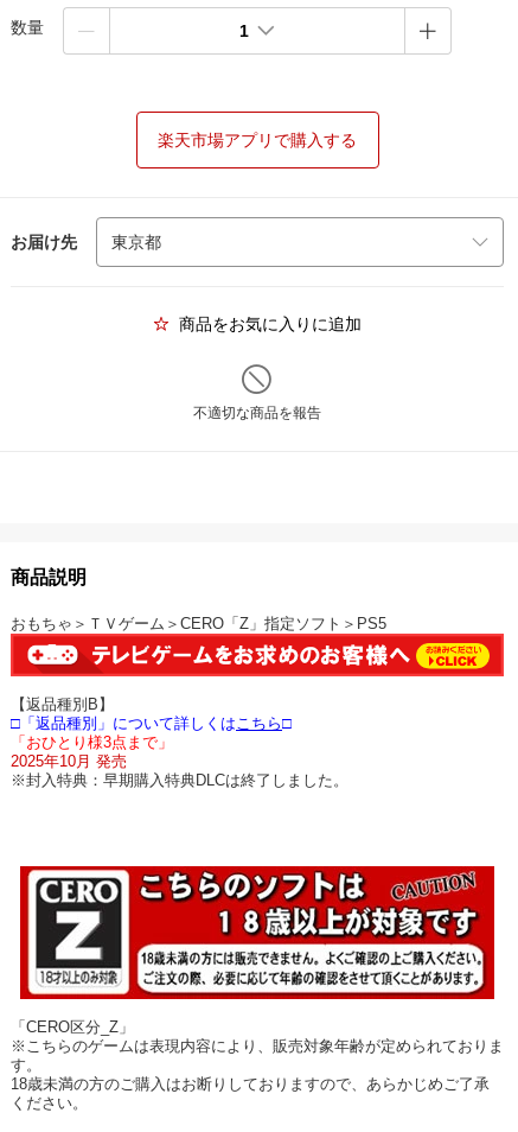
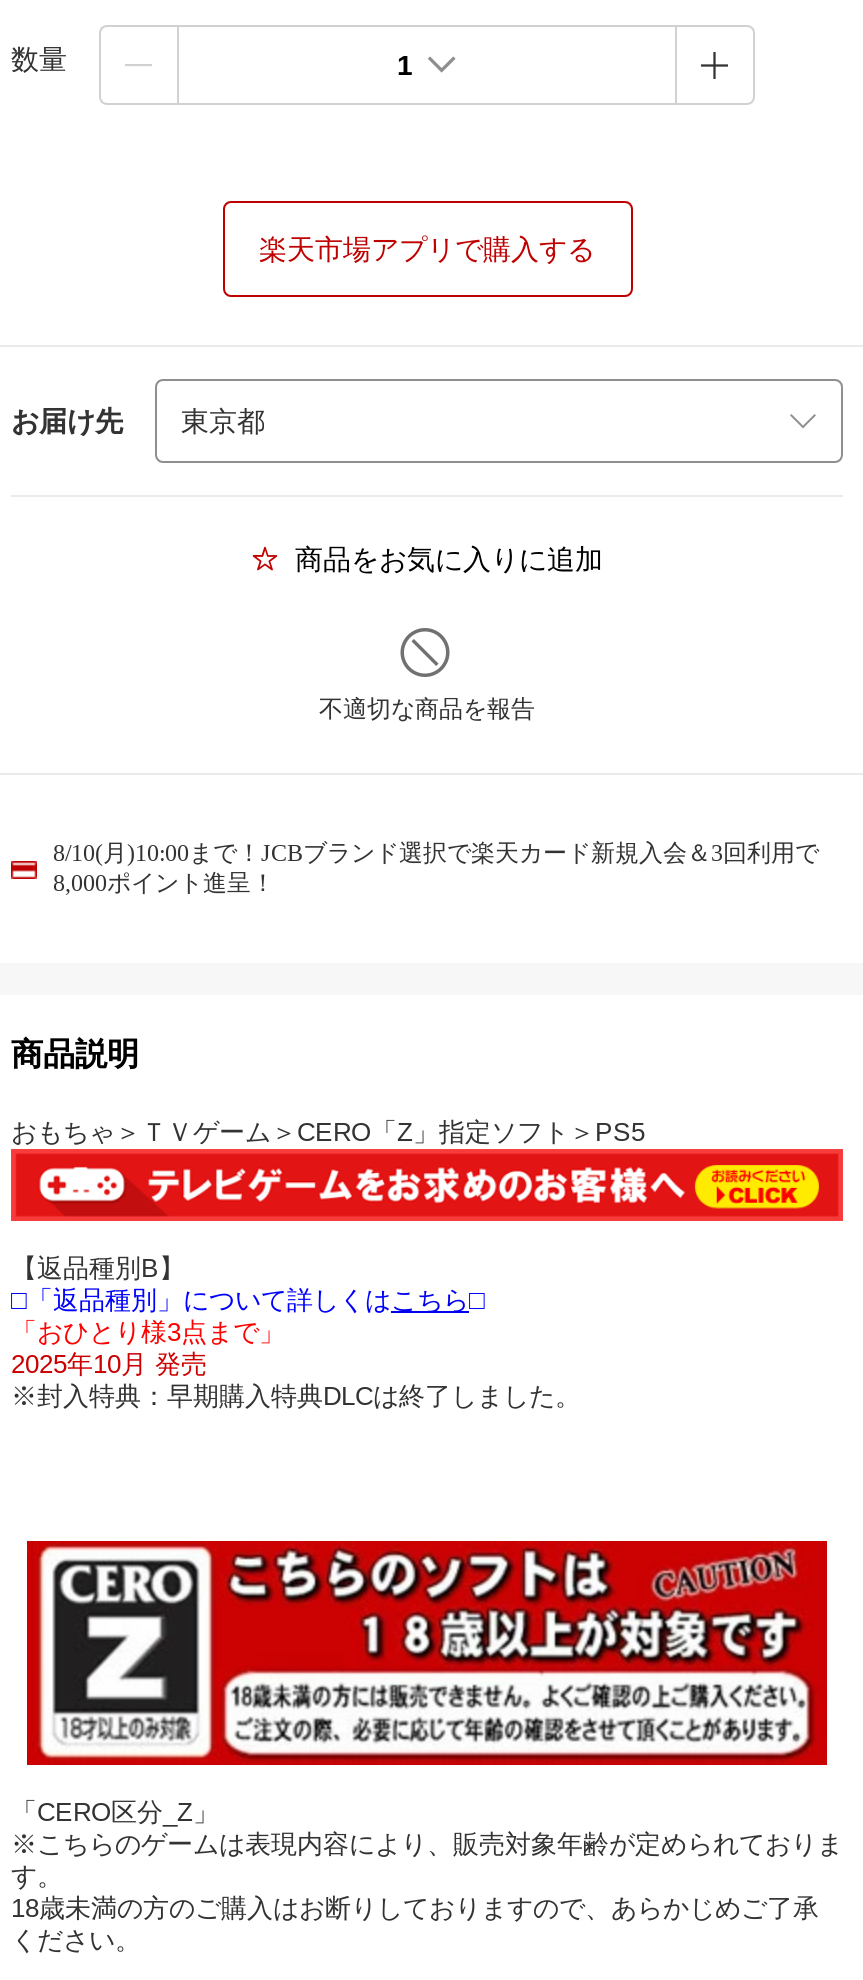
none -> [53,839,819,897] 8/10(月)10:00まで！JCBブランド選択で楽天カード新規入会＆3回利用で | 8,000ポイント進呈！

